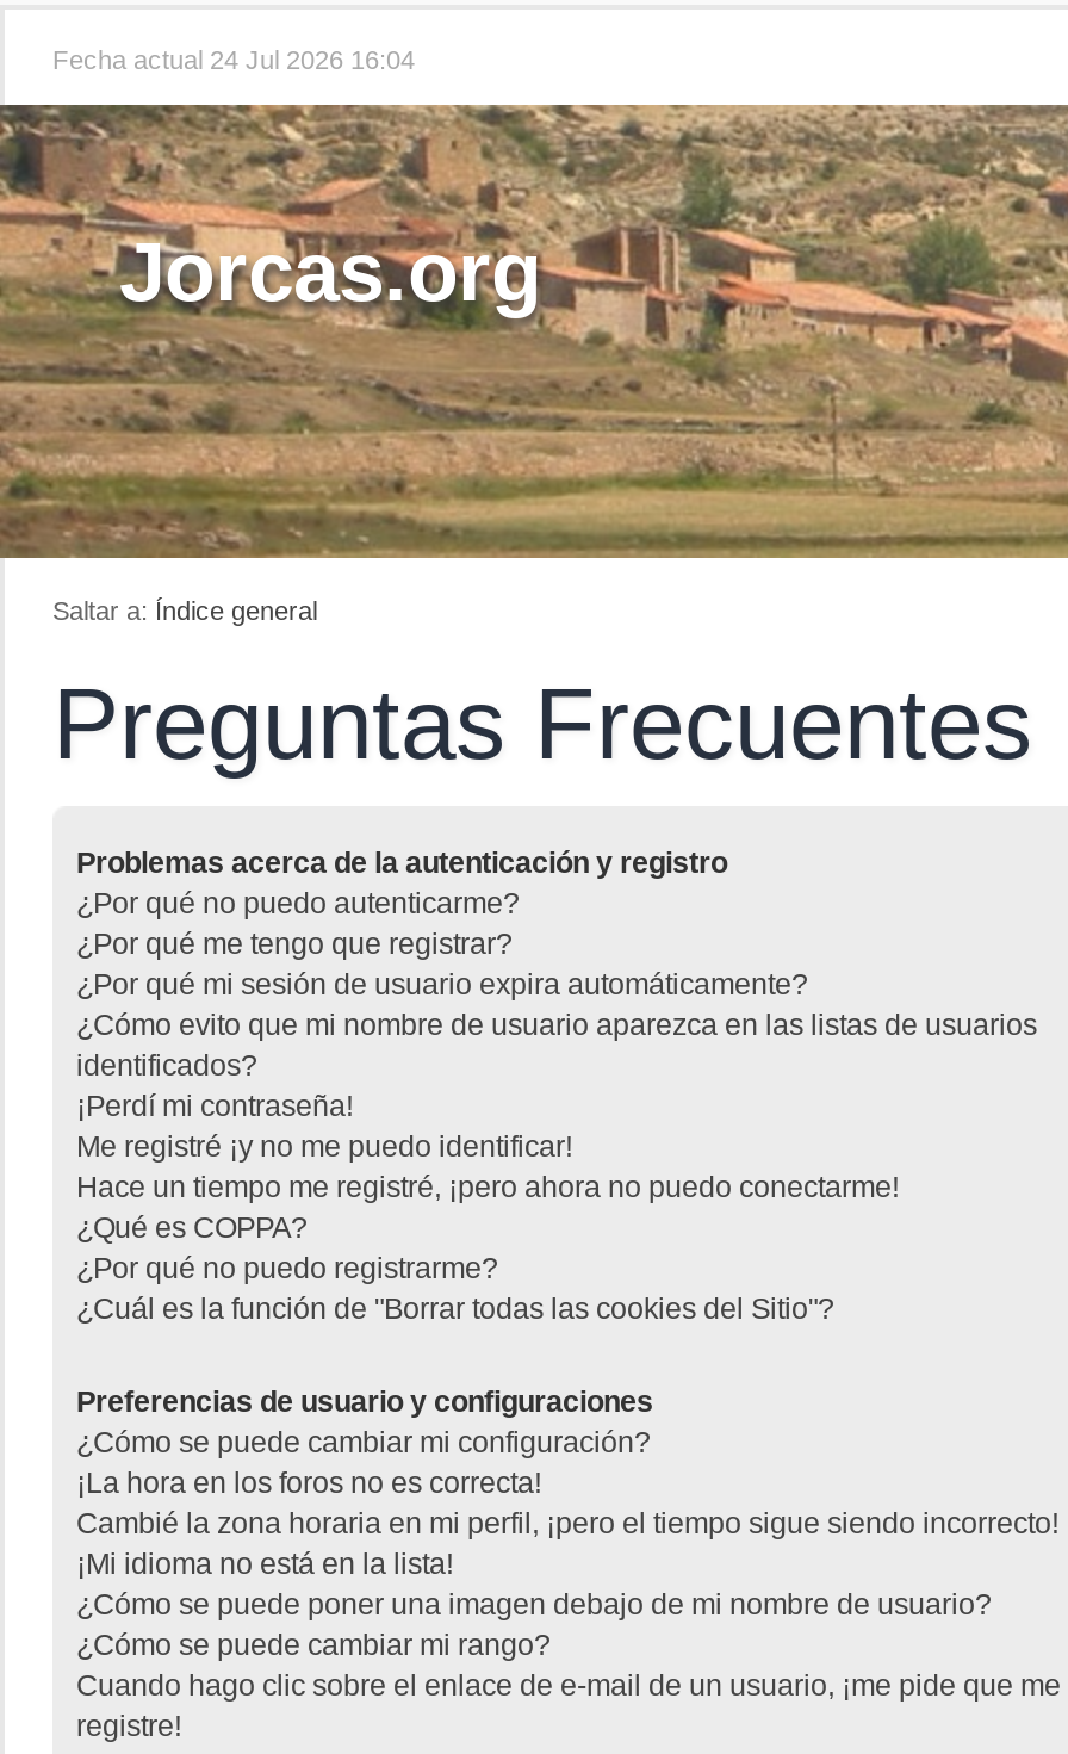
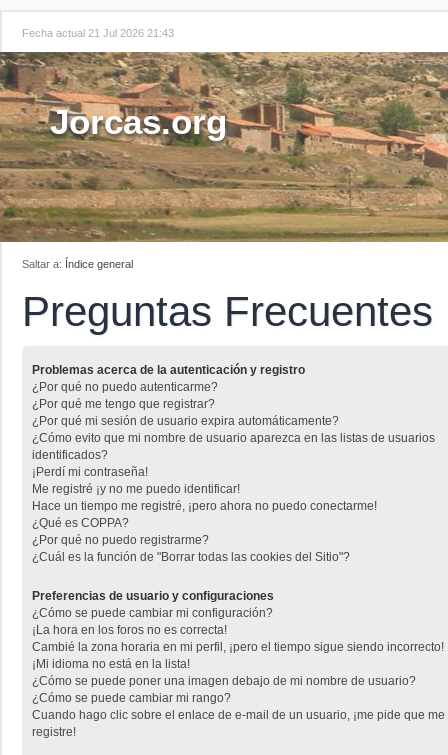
[52,45,415,74] Fecha actual 24 Jul 2026 16:04 -> [22,27,174,39] Fecha actual 21 Jul 2026 21:43

